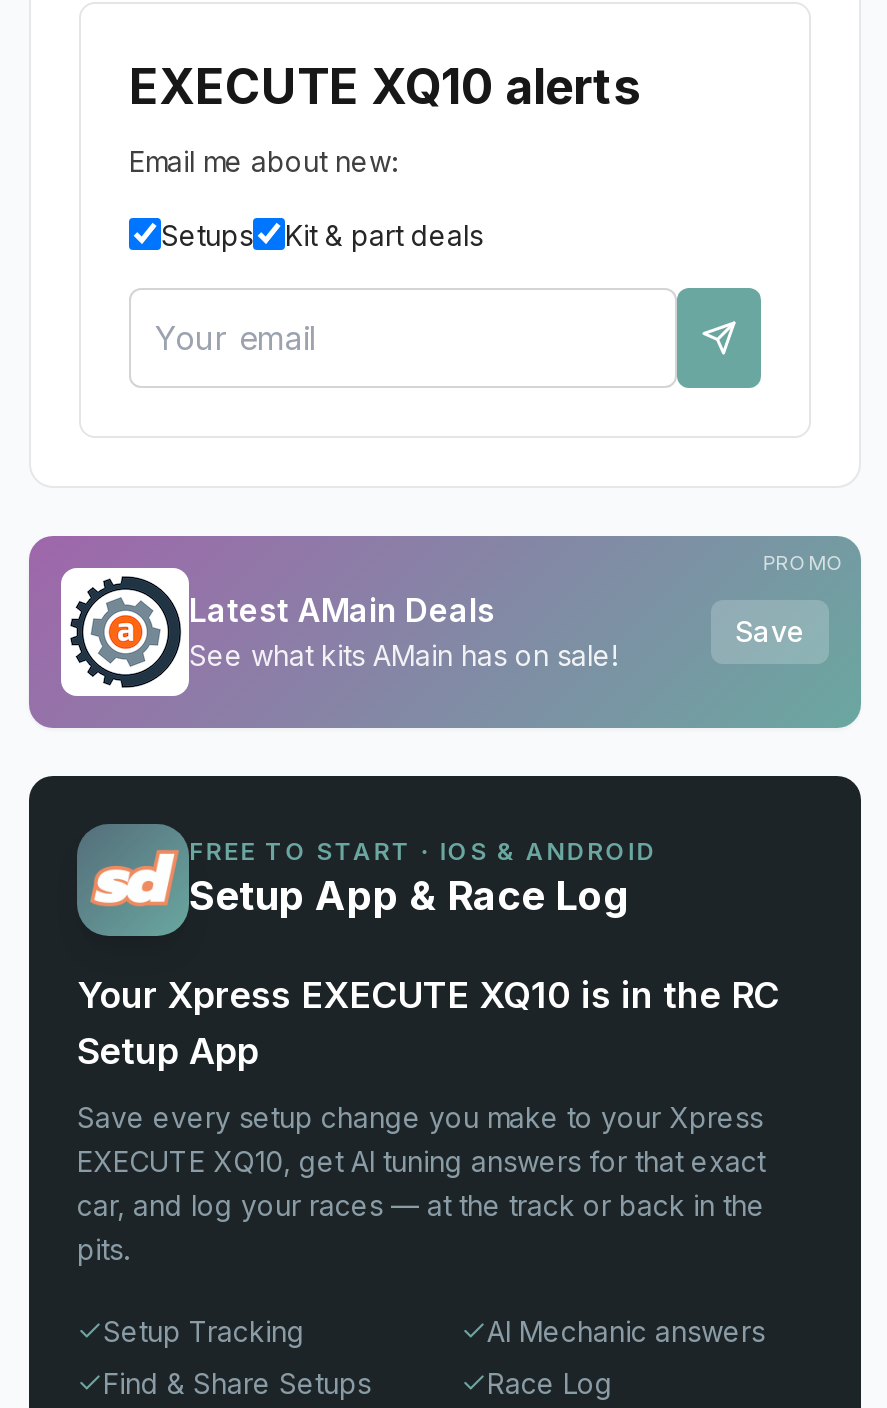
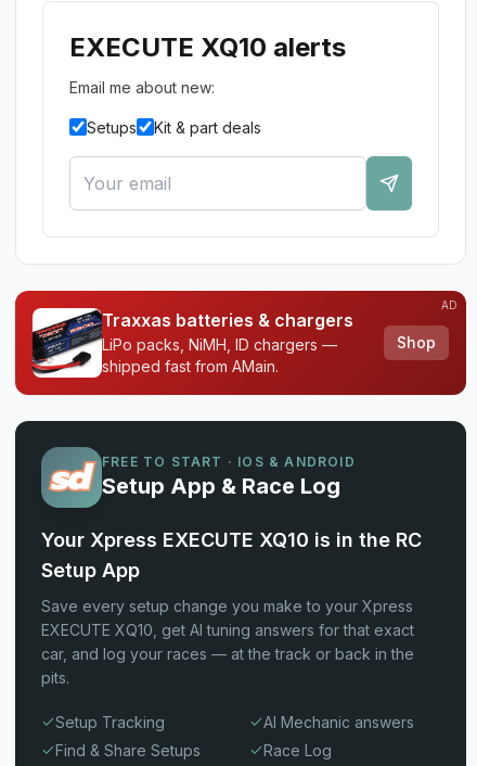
[27,534,863,730] [image] | Latest AMain Deals | See what kits AMain has on sale! -> [14,290,467,396] [image] | Traxxas batteries & chargers | LiPo packs, NiMH, ID chargers — | shipped fast from AMain.
[763,550,845,574] PROMO -> [441,298,457,311] AD
[735,614,805,648] Save -> [397,333,436,351] Shop

